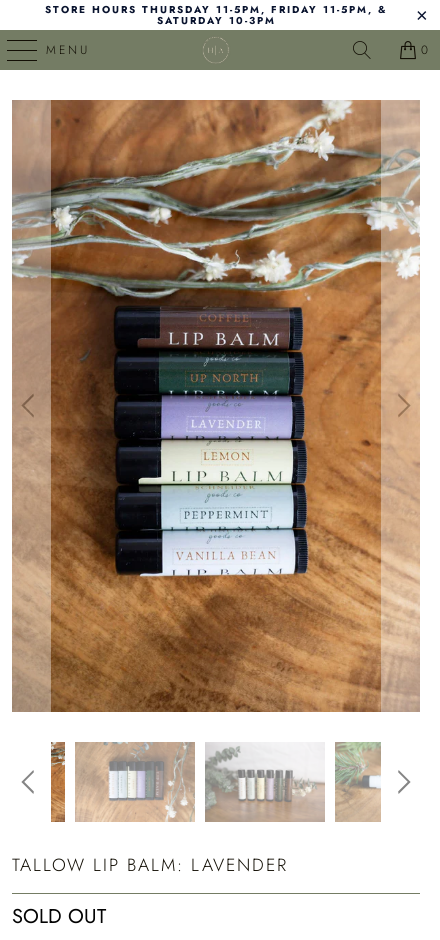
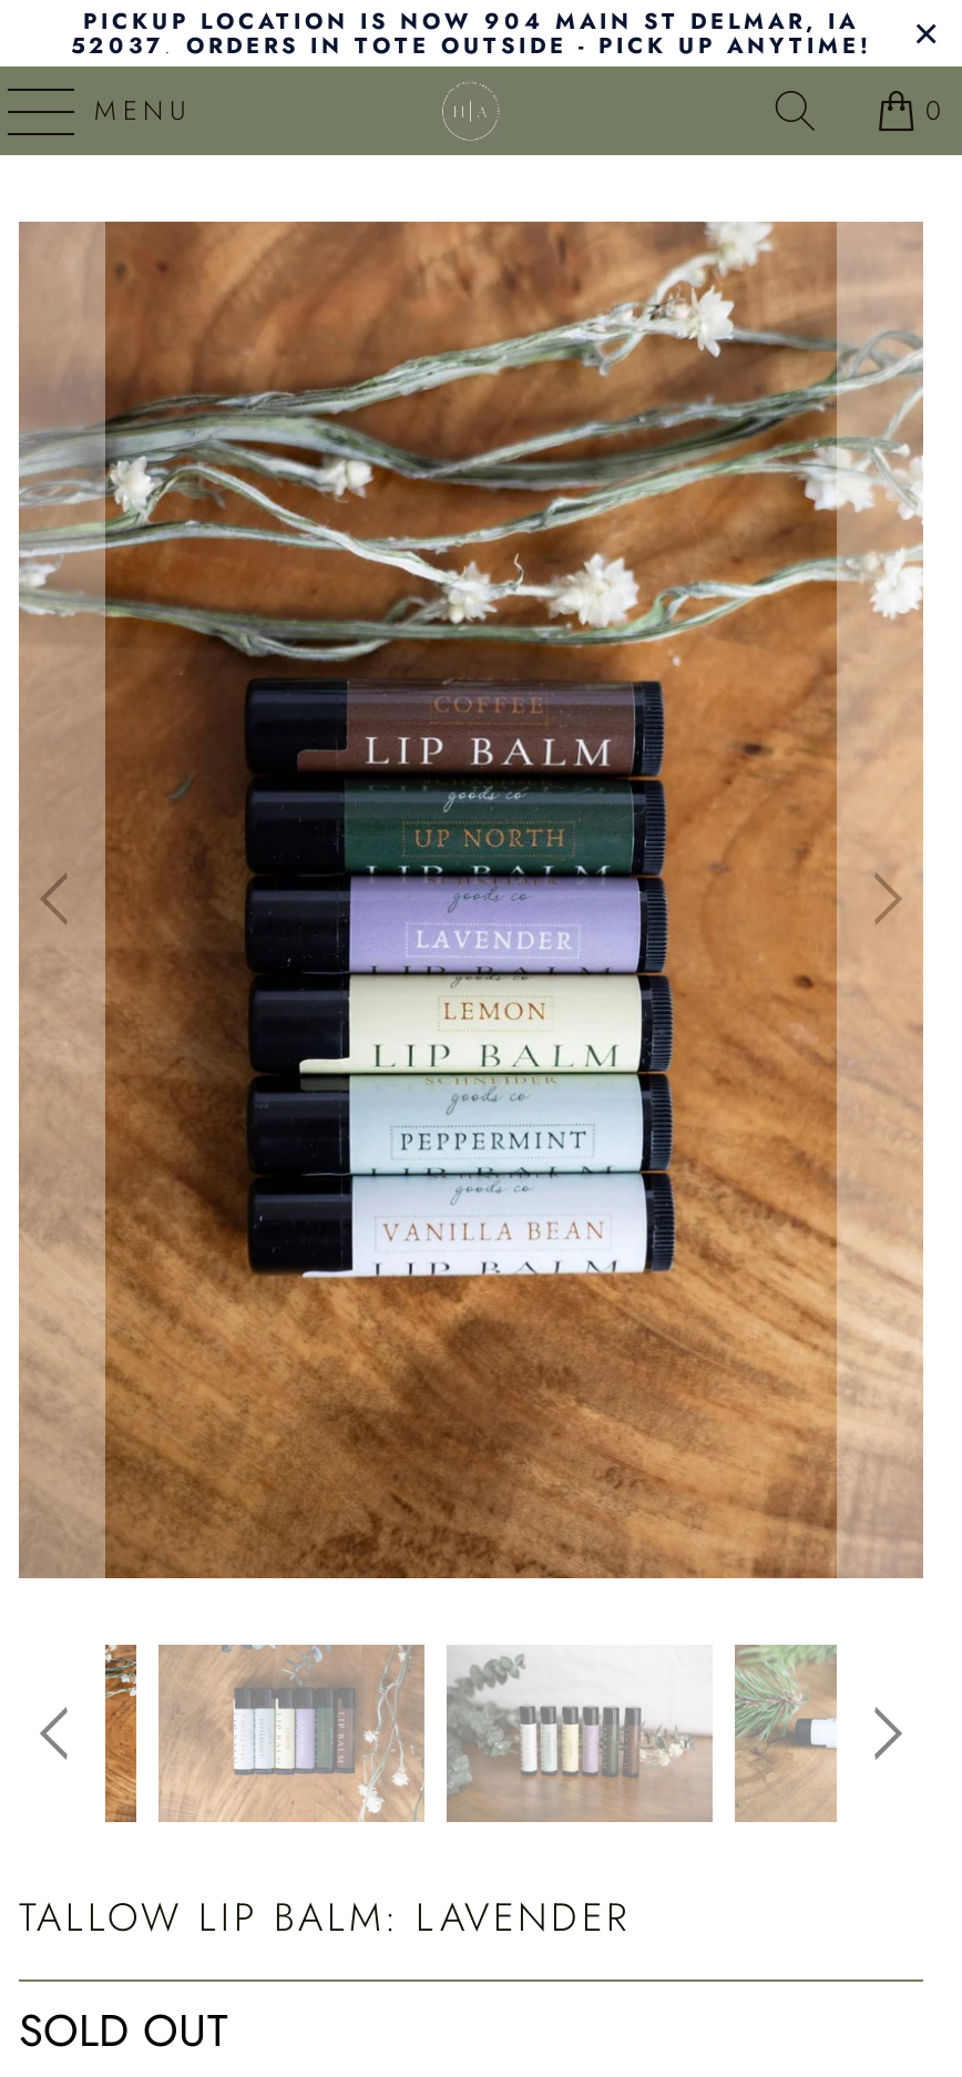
[44,2,387,28] STORE HOURS THURSDAY 11-5PM, FRIDAY 11-5PM, & | SATURDAY 10-3PM -> [71,4,871,62] PICKUP LOCATION IS NOW 904 MAIN ST DELMAR, IA | 52037. ORDERS IN TOTE OUTSIDE - PICK UP ANYTIME!

